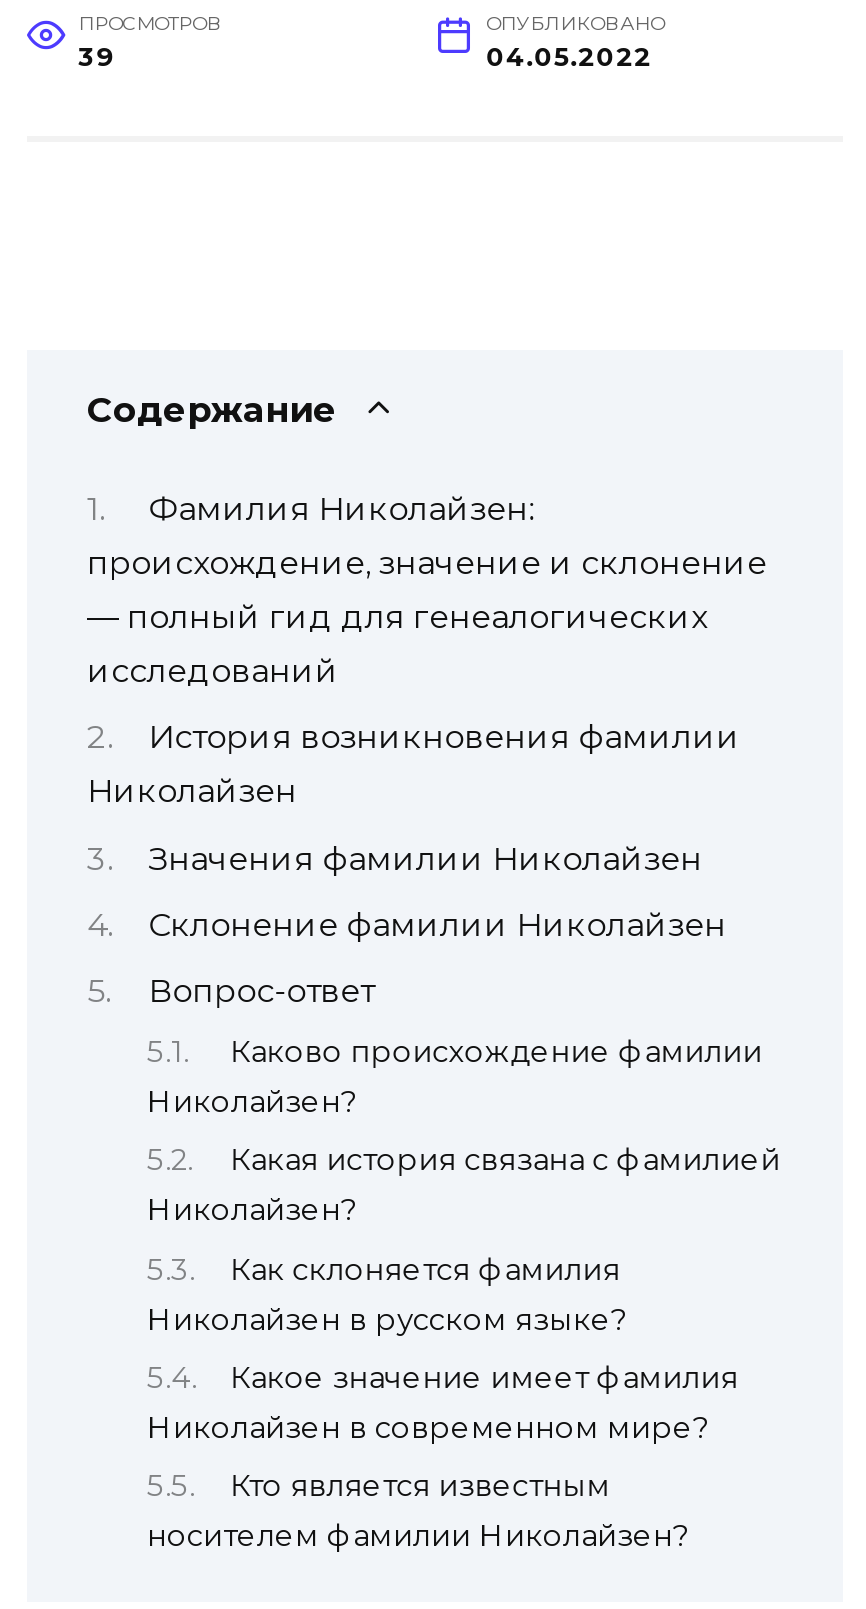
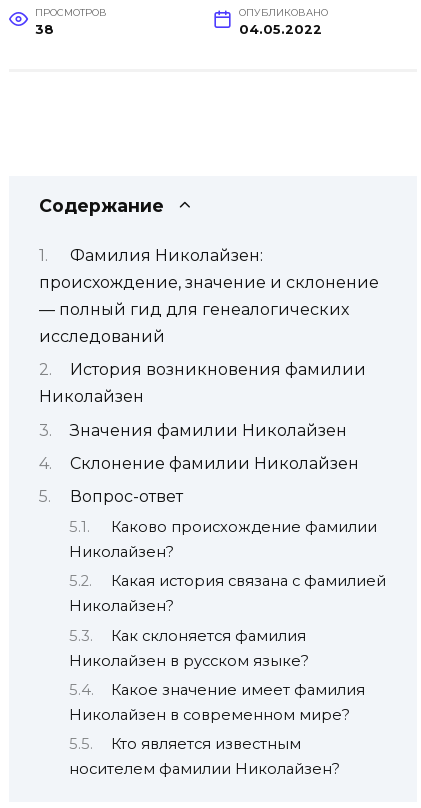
[78,43,114,73] 39 -> [35,22,54,37] 38

